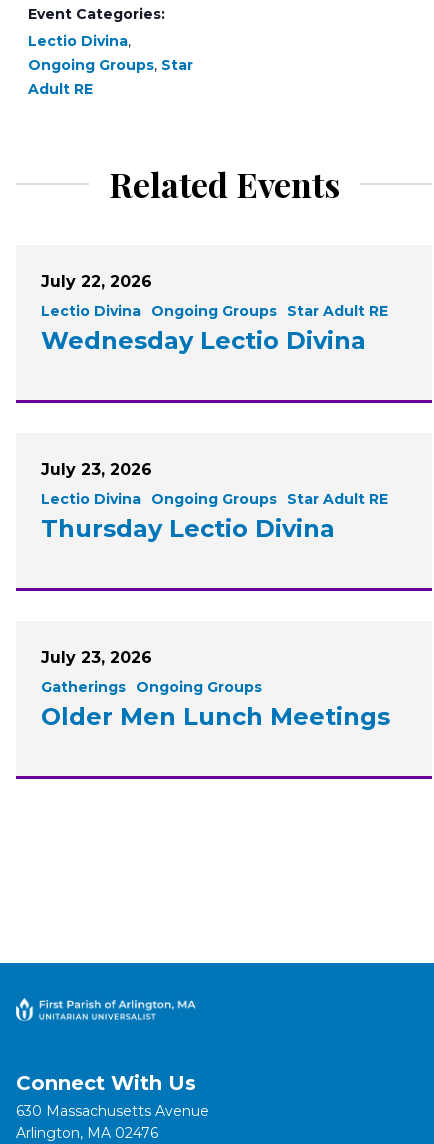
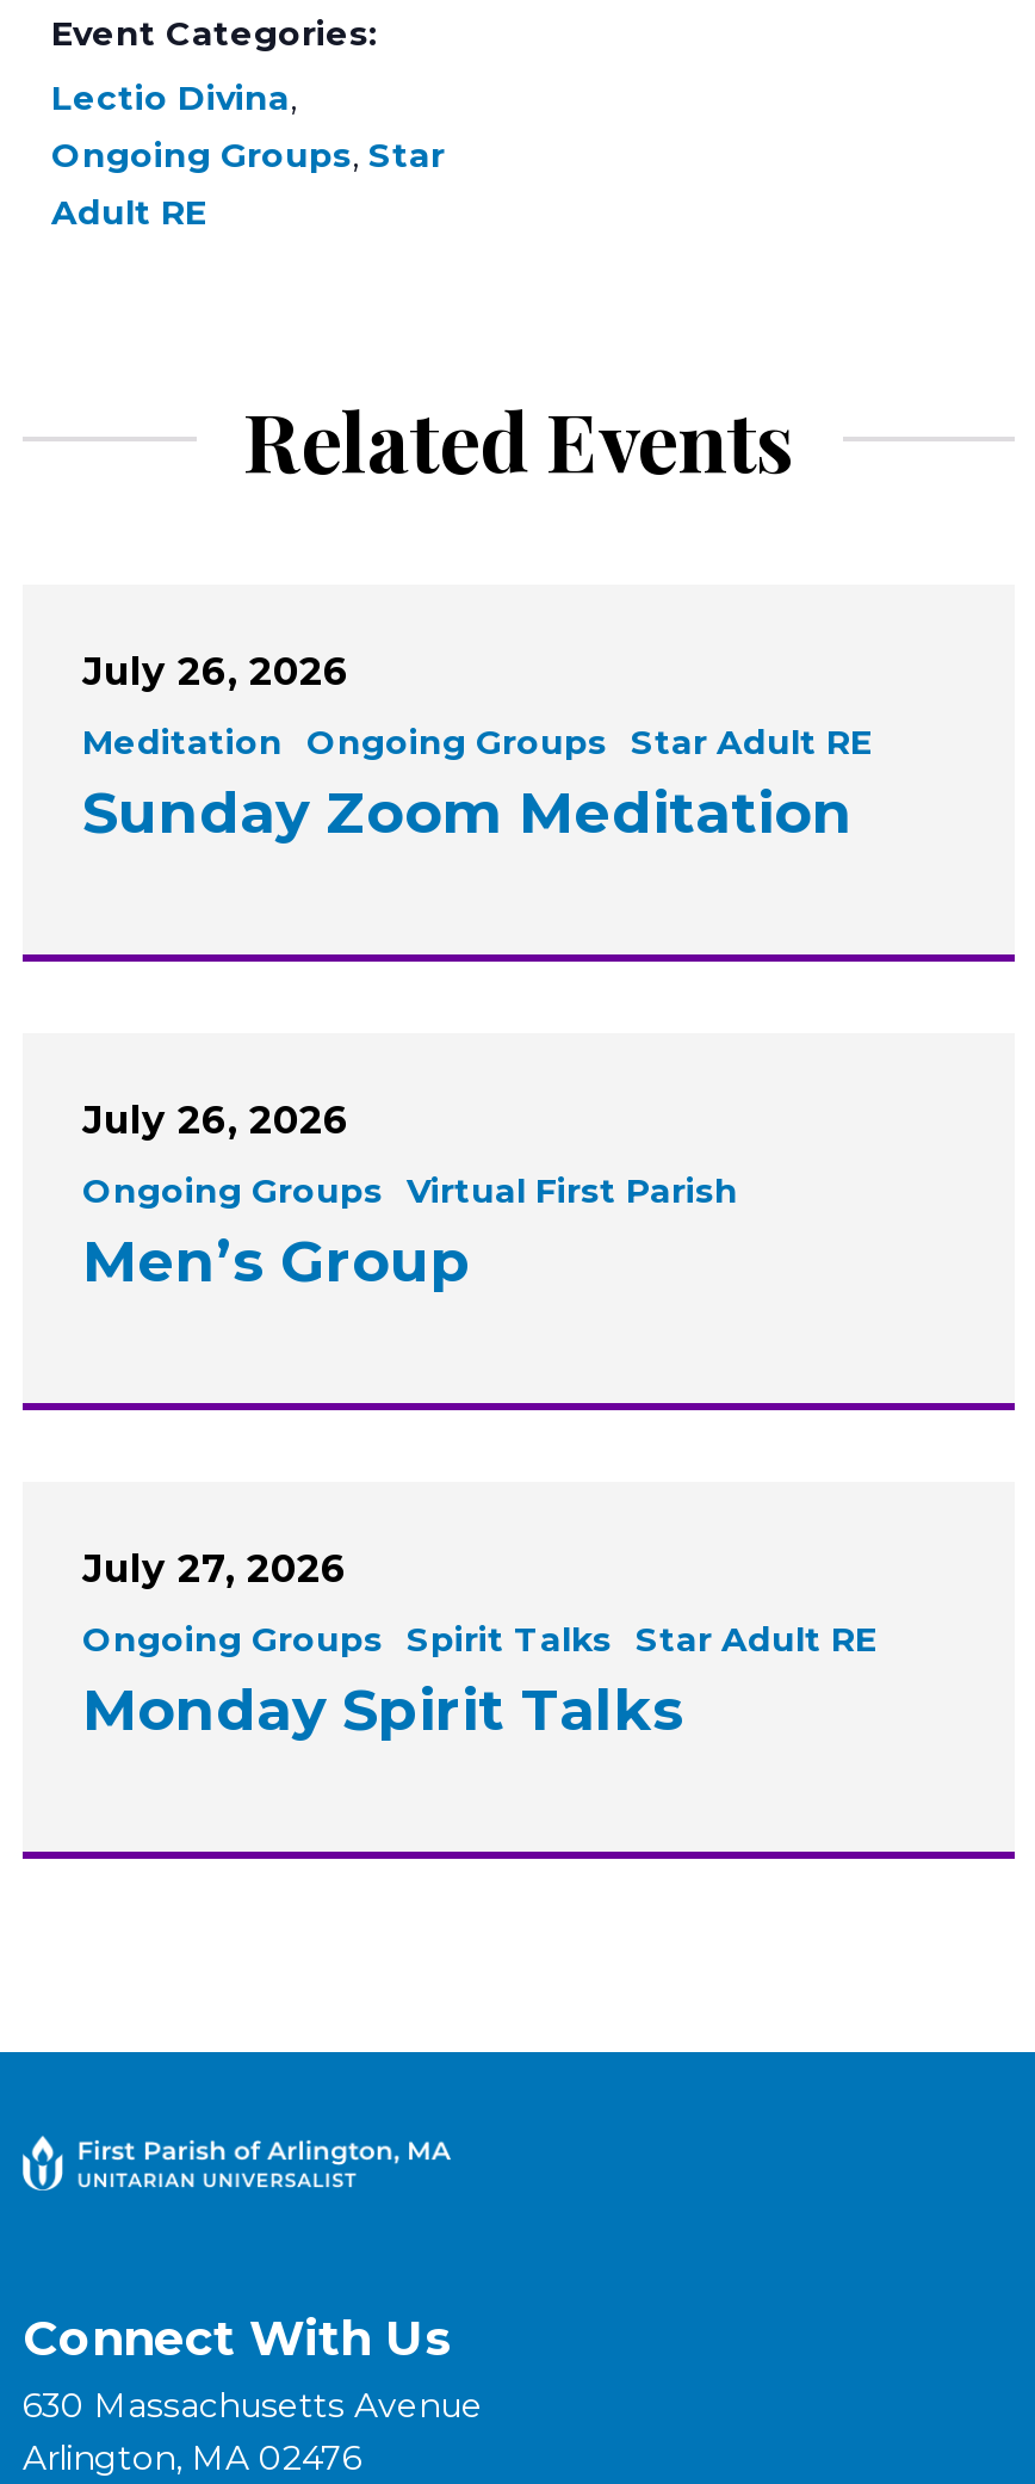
[41,271,152,290] July 22, 2026 -> [82,648,349,693] July 26, 2026
[41,301,388,354] Lectio Divina Ongoing Groups Star Adult RE | Wednesday Lectio Divina -> [82,719,872,846] Meditation Ongoing Groups Star Adult RE | Sunday Zoom Meditation
[41,459,152,478] July 23, 2026 -> [82,1096,349,1142] July 26, 2026
[41,489,388,542] Lectio Divina Ongoing Groups Star Adult RE | Thursday Lectio Divina -> [82,1168,738,1294] Ongoing Groups Virtual First Parish | Men’s Group
[41,647,152,666] July 23, 2026 -> [82,1545,347,1590] July 27, 2026
[41,677,390,730] Gatherings Ongoing Groups | Older Men Lunch Meetings -> [82,1617,876,1743] Ongoing Groups Spirit Talks Star Adult RE | Monday Spirit Talks

